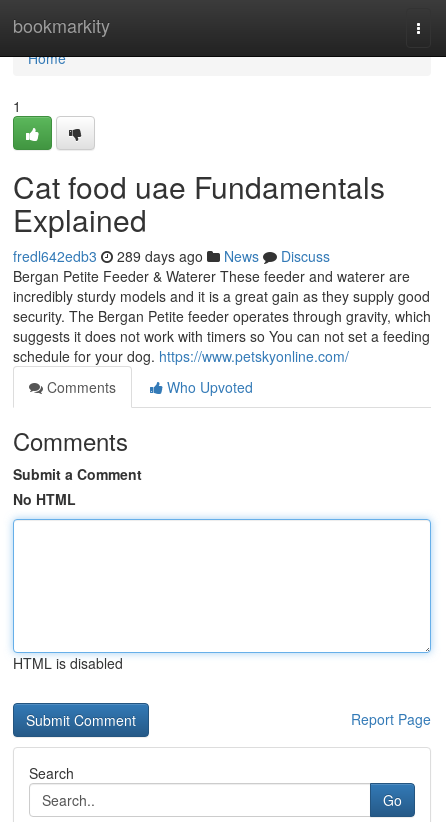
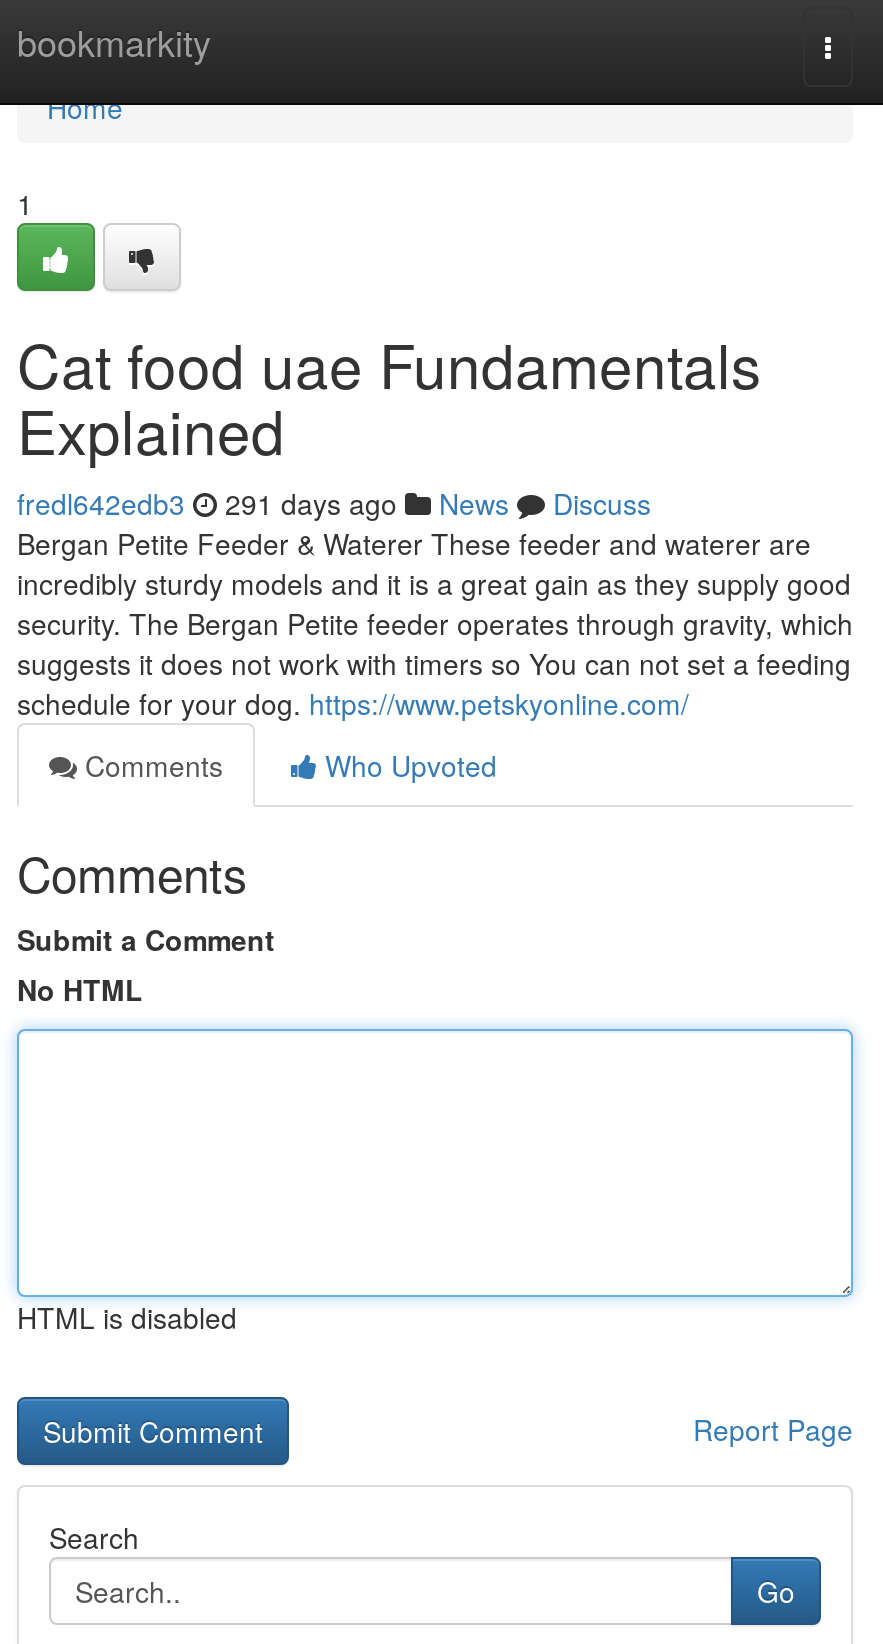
[13,246,330,266] fredl642edb3 289 days ago News Discuss -> [17,483,651,523] fredl642edb3 291 days ago News Discuss

